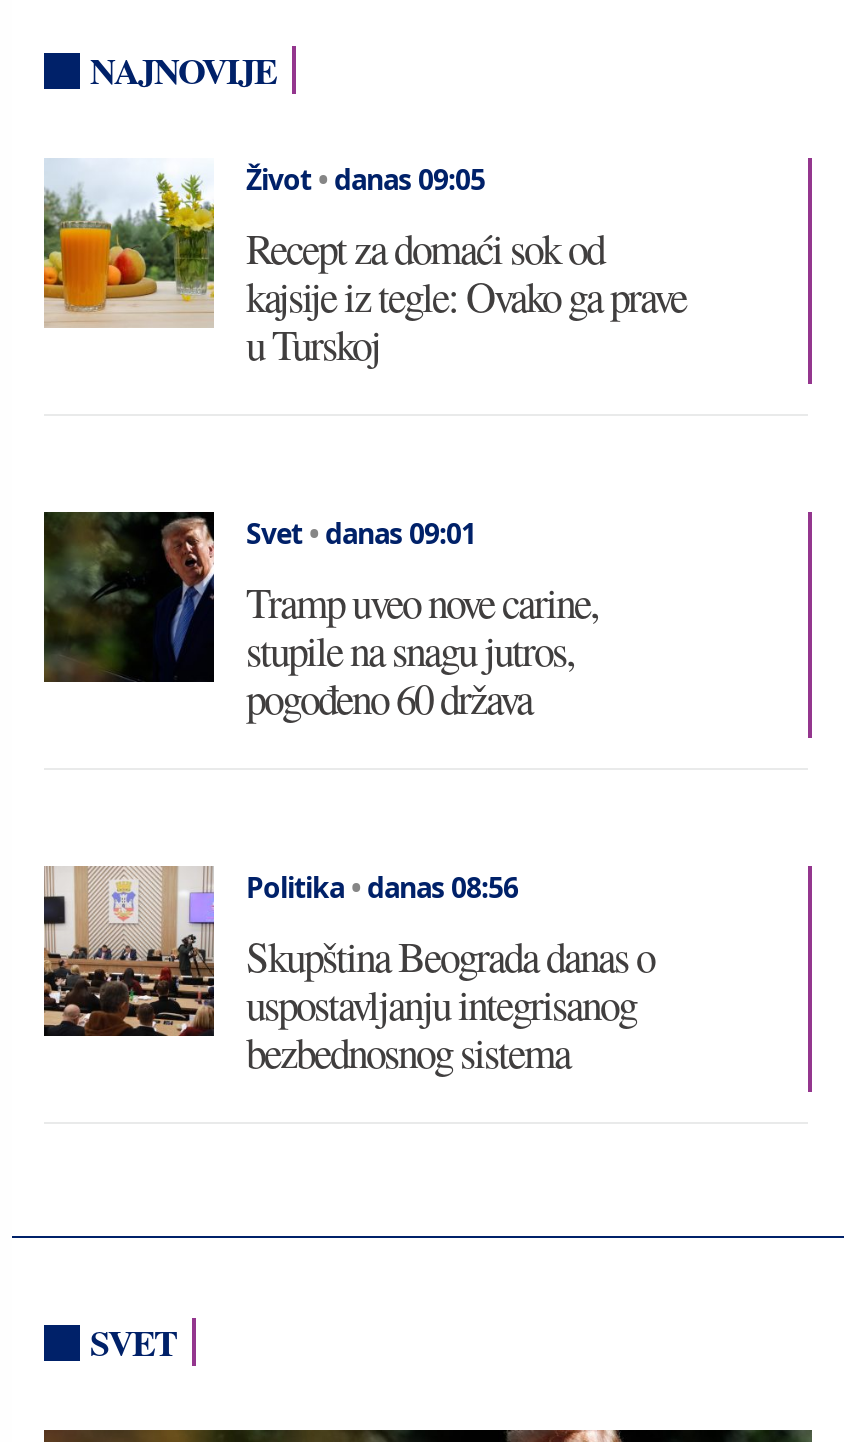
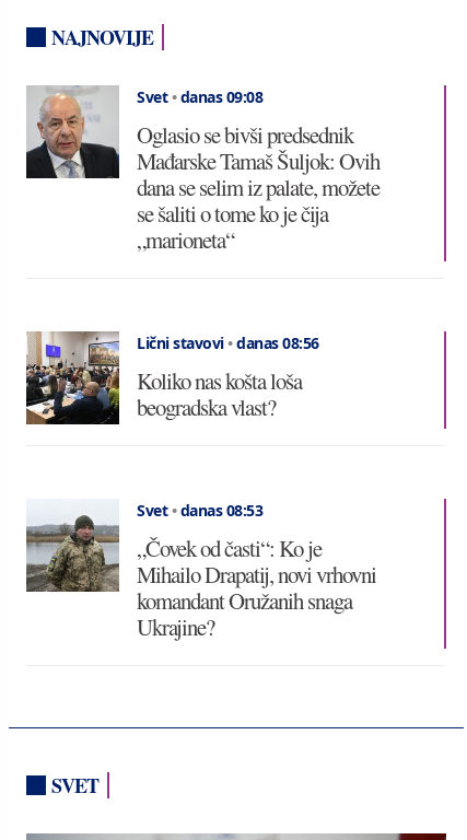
[42,160,686,372] [image] | Život • danas 09:05 | Recept za domaći sok od | kajsije iz tegle: Ovako ga prave | u Turskoj -> [25,85,380,255] [image] | Svet • danas 09:08 | Oglasio se bivši predsednik | Mađarske Tamaš Šuljok: Ovih | dana se selim iz palate, možete | se šaliti o tome ko je čija | „marioneta“
[42,510,598,726] [image] | Svet • danas 09:01 | Tramp uveo nove carine, | stupile na snagu jutros, | pogođeno 60 država -> [26,330,319,424] [image] | Lični stavovi • danas 08:56 | Koliko nas košta loša | beogradska vlast?
[44,864,654,1080] [image] | Politika • danas 08:56 | Skupština Beograda danas o | uspostavljanju integrisanog | bezbednosnog sistema -> [26,500,376,642] [image] | Svet • danas 08:53 | „Čovek od časti“: Ko je | Mihailo Drapatij, novi vrhovni | komandant Oružanih snaga | Ukrajine?

